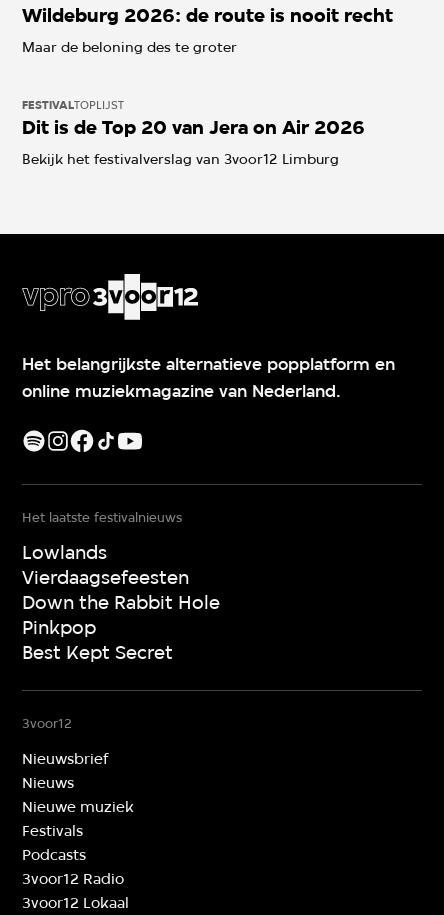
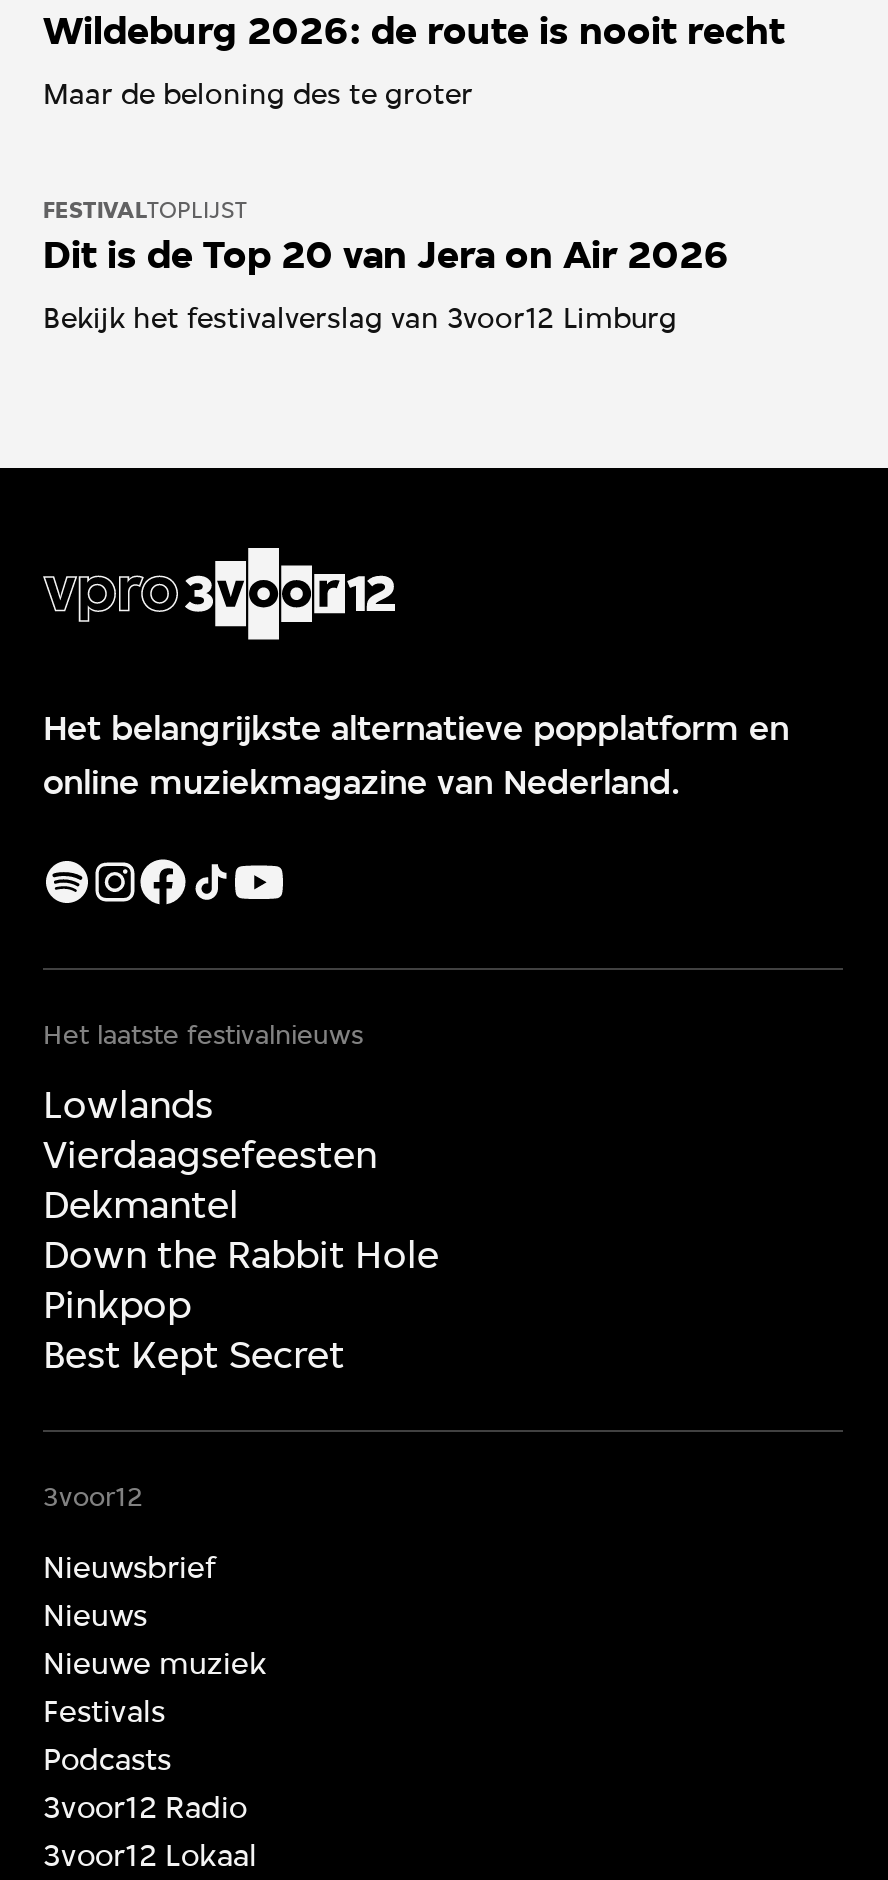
none -> [43,1182,239,1228] Dekmantel

